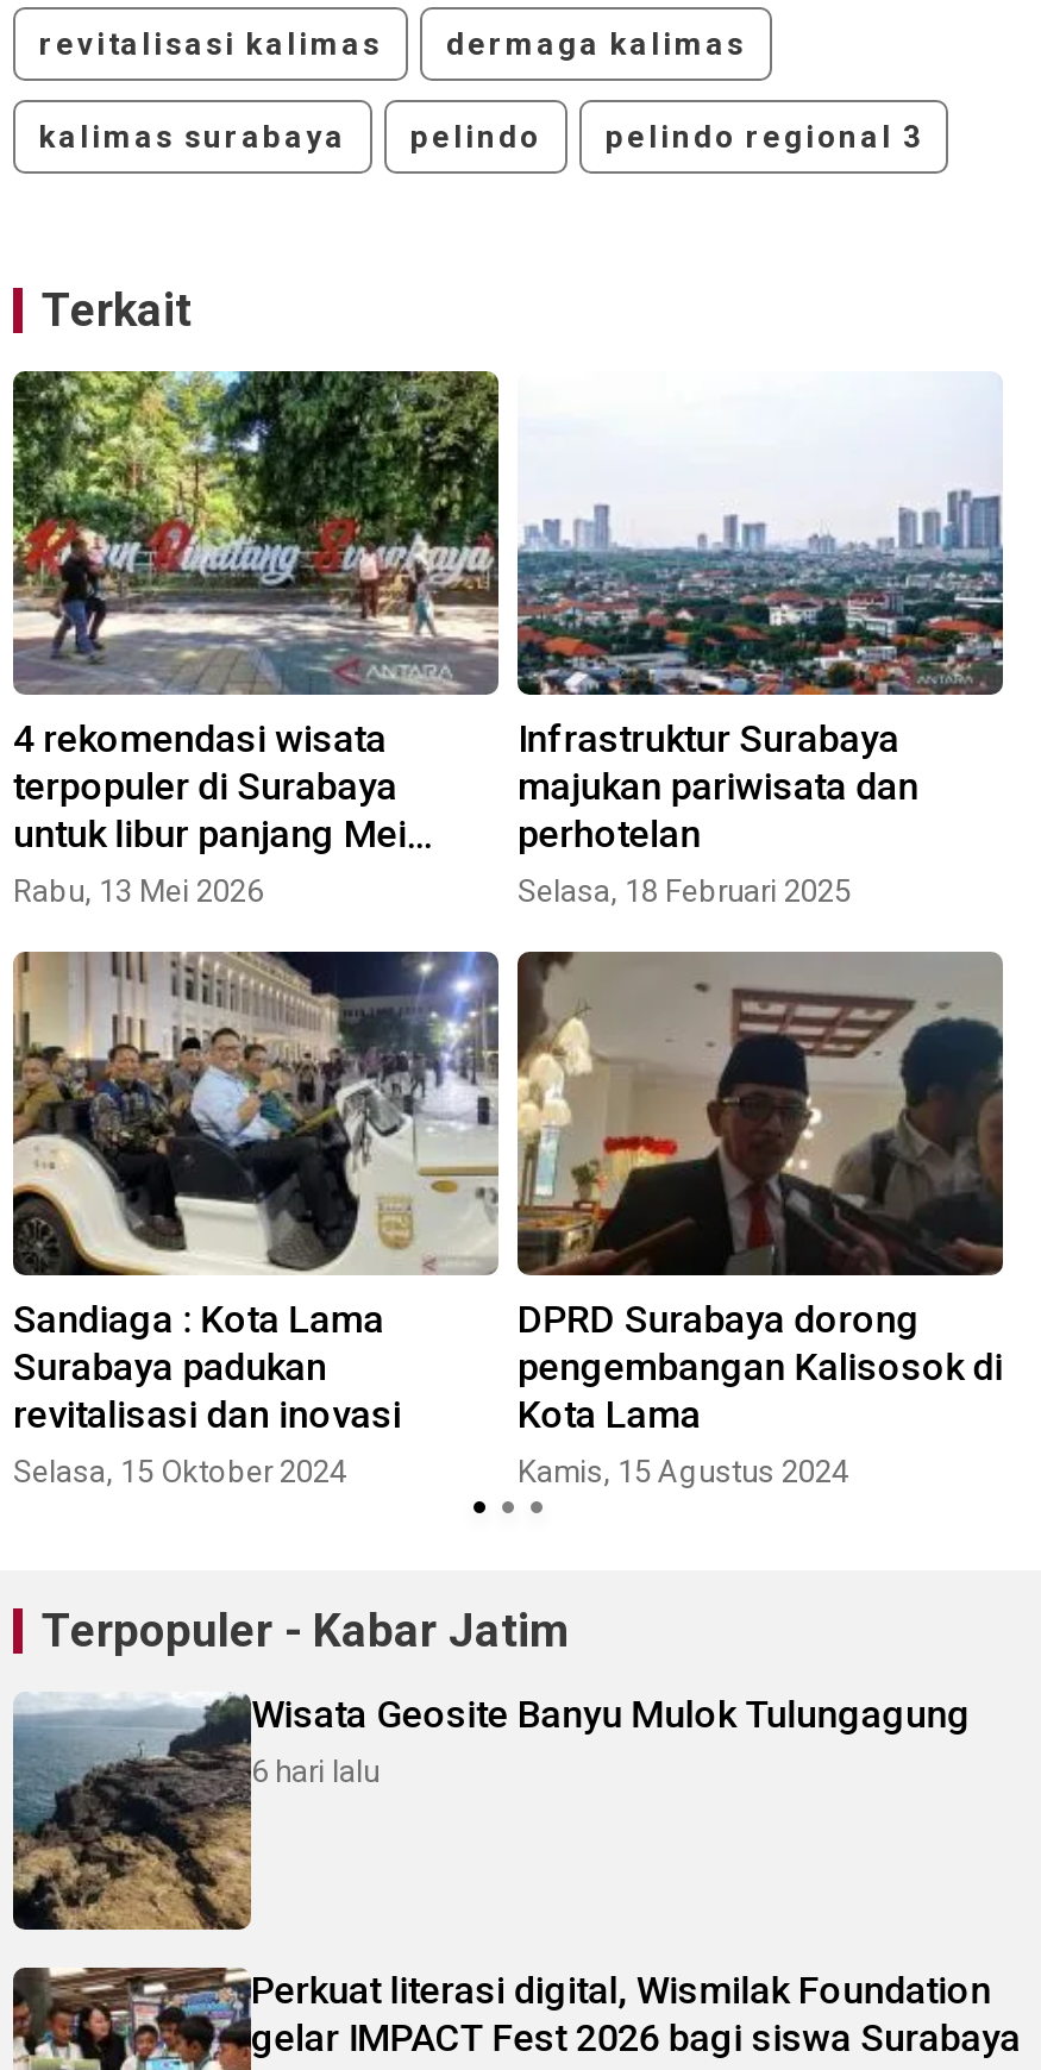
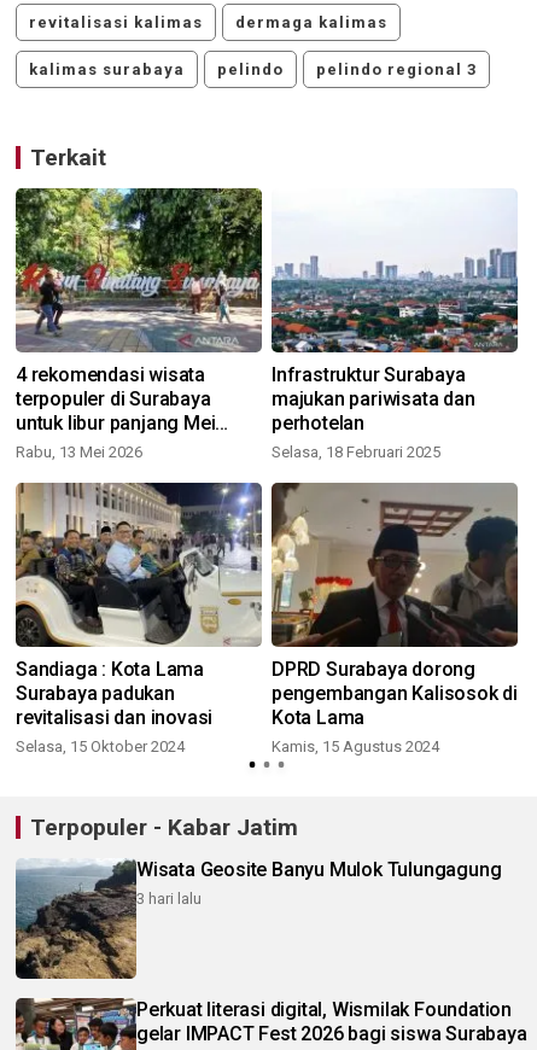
[251,1755,380,1790] 6 hari lalu -> [136,890,202,908] 3 hari lalu

